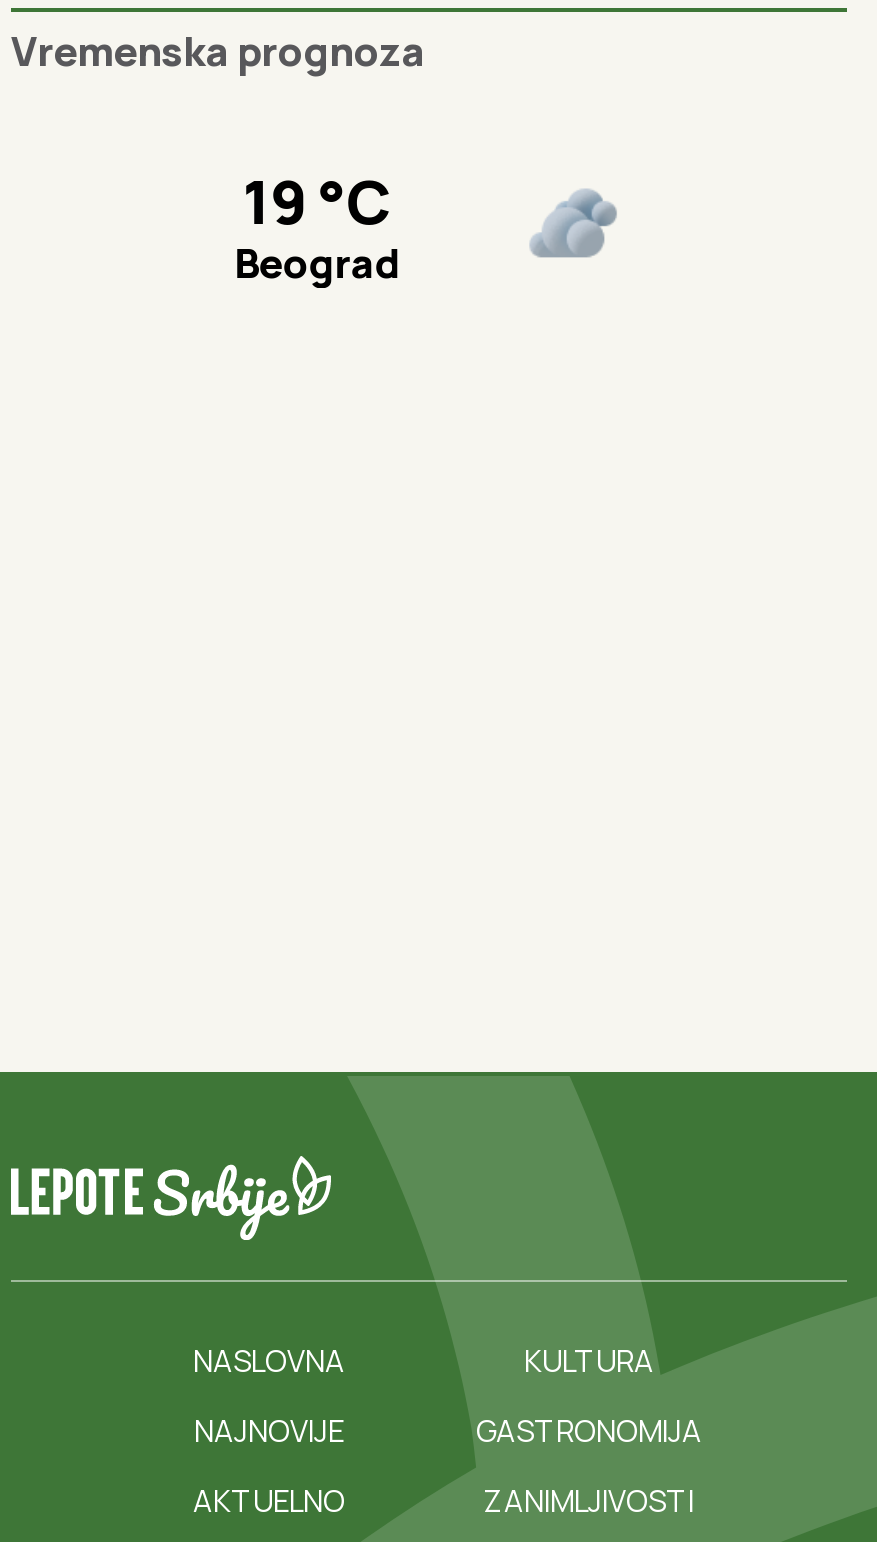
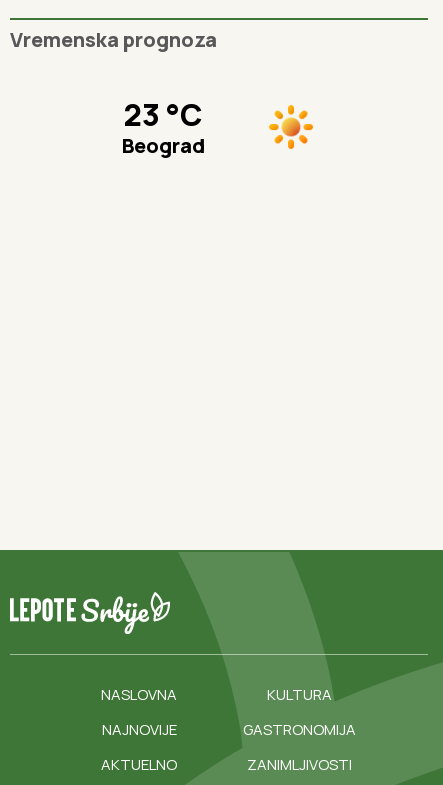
[242,161,392,243] 19 °C -> [124,94,203,135] 23 °C
[529,182,619,270] [image] -> [268,104,314,150] [image]

